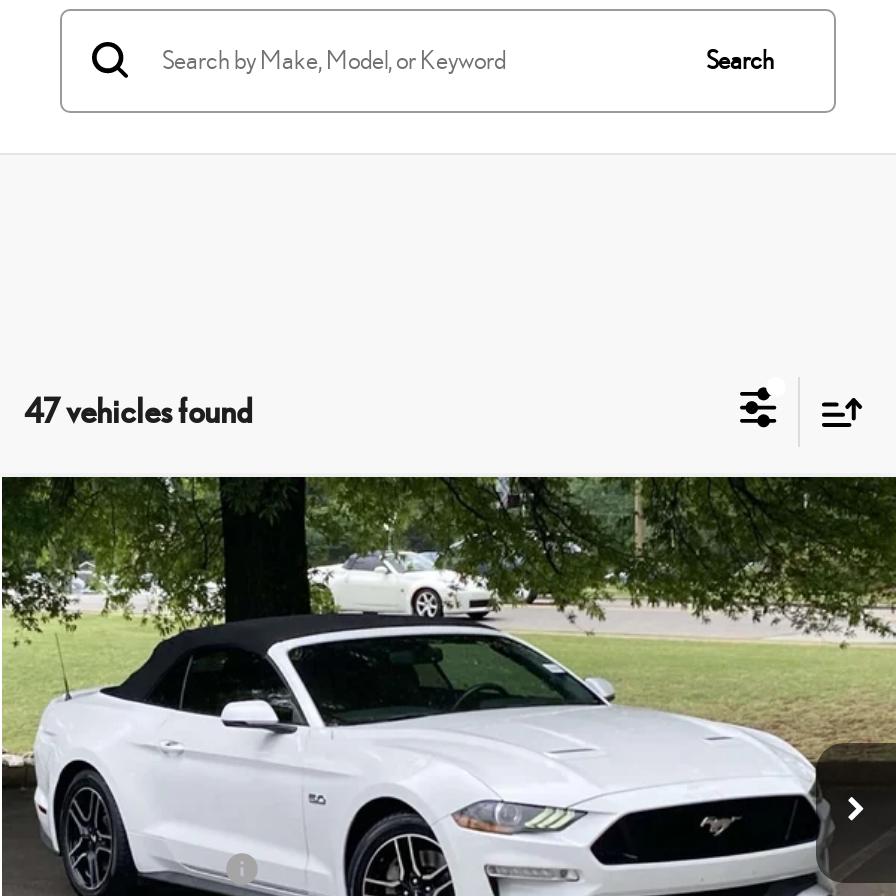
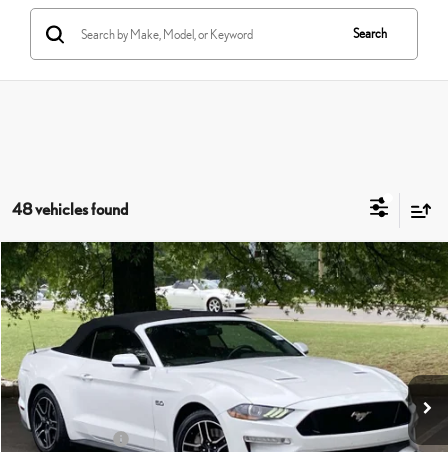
[24,391,252,431] 47 vehicles found -> [12,199,128,219] 48 vehicles found

